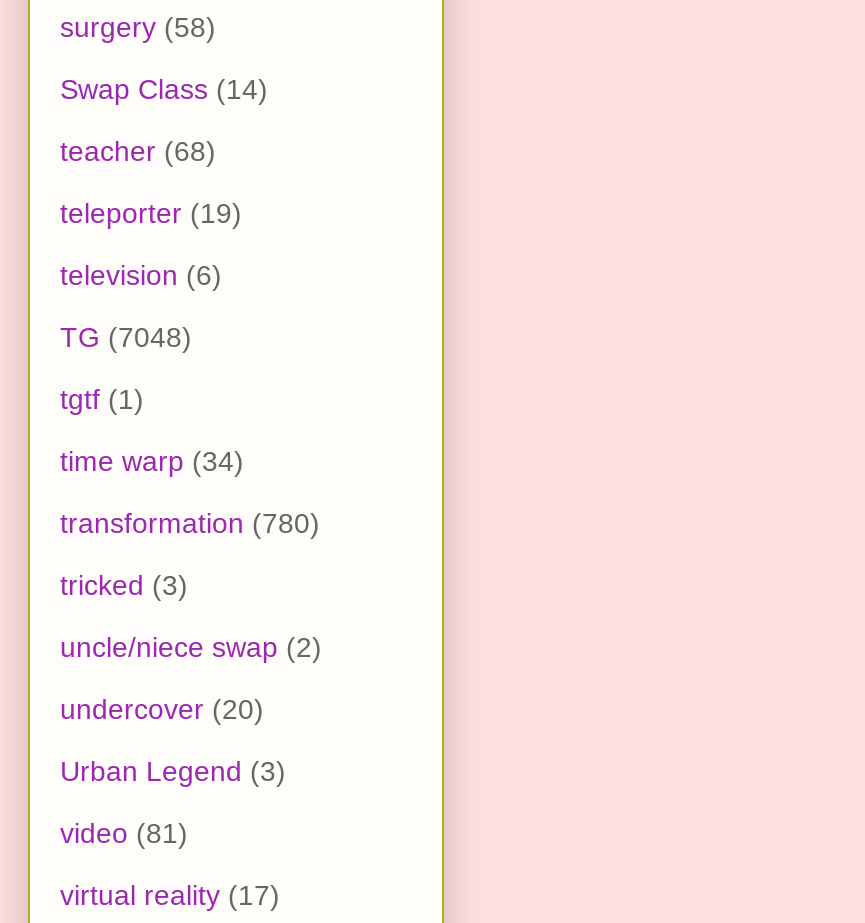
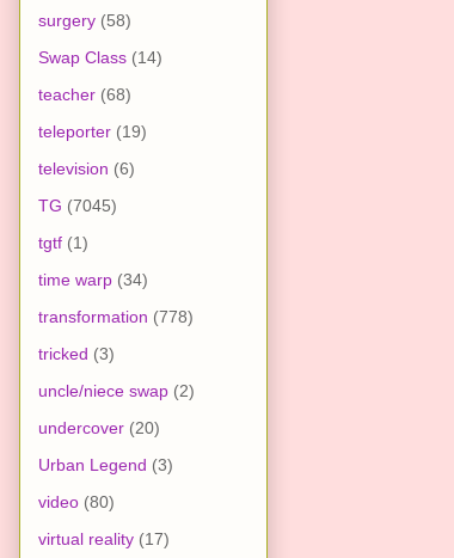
[60,320,192,352] TG (7048) -> [38,195,117,215] TG (7045)
[60,506,320,538] transformation (780) -> [38,307,194,326] transformation (778)
[60,816,188,848] video (81) -> [38,492,115,511] video (80)

